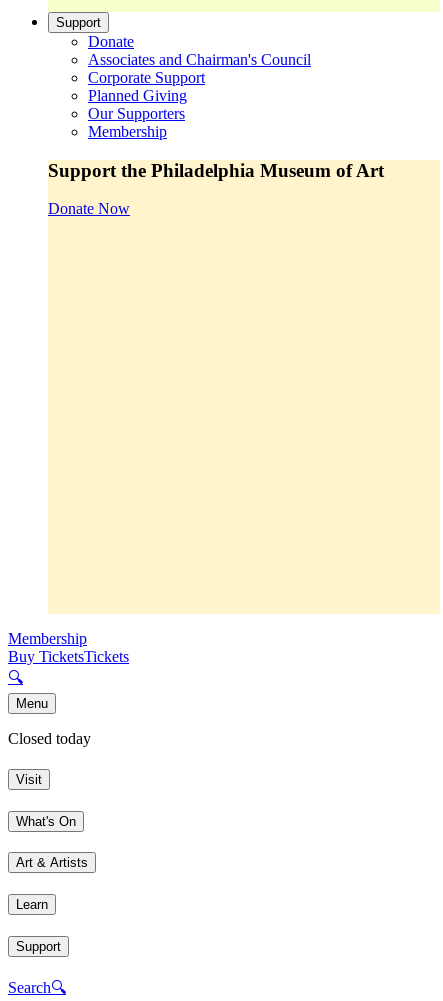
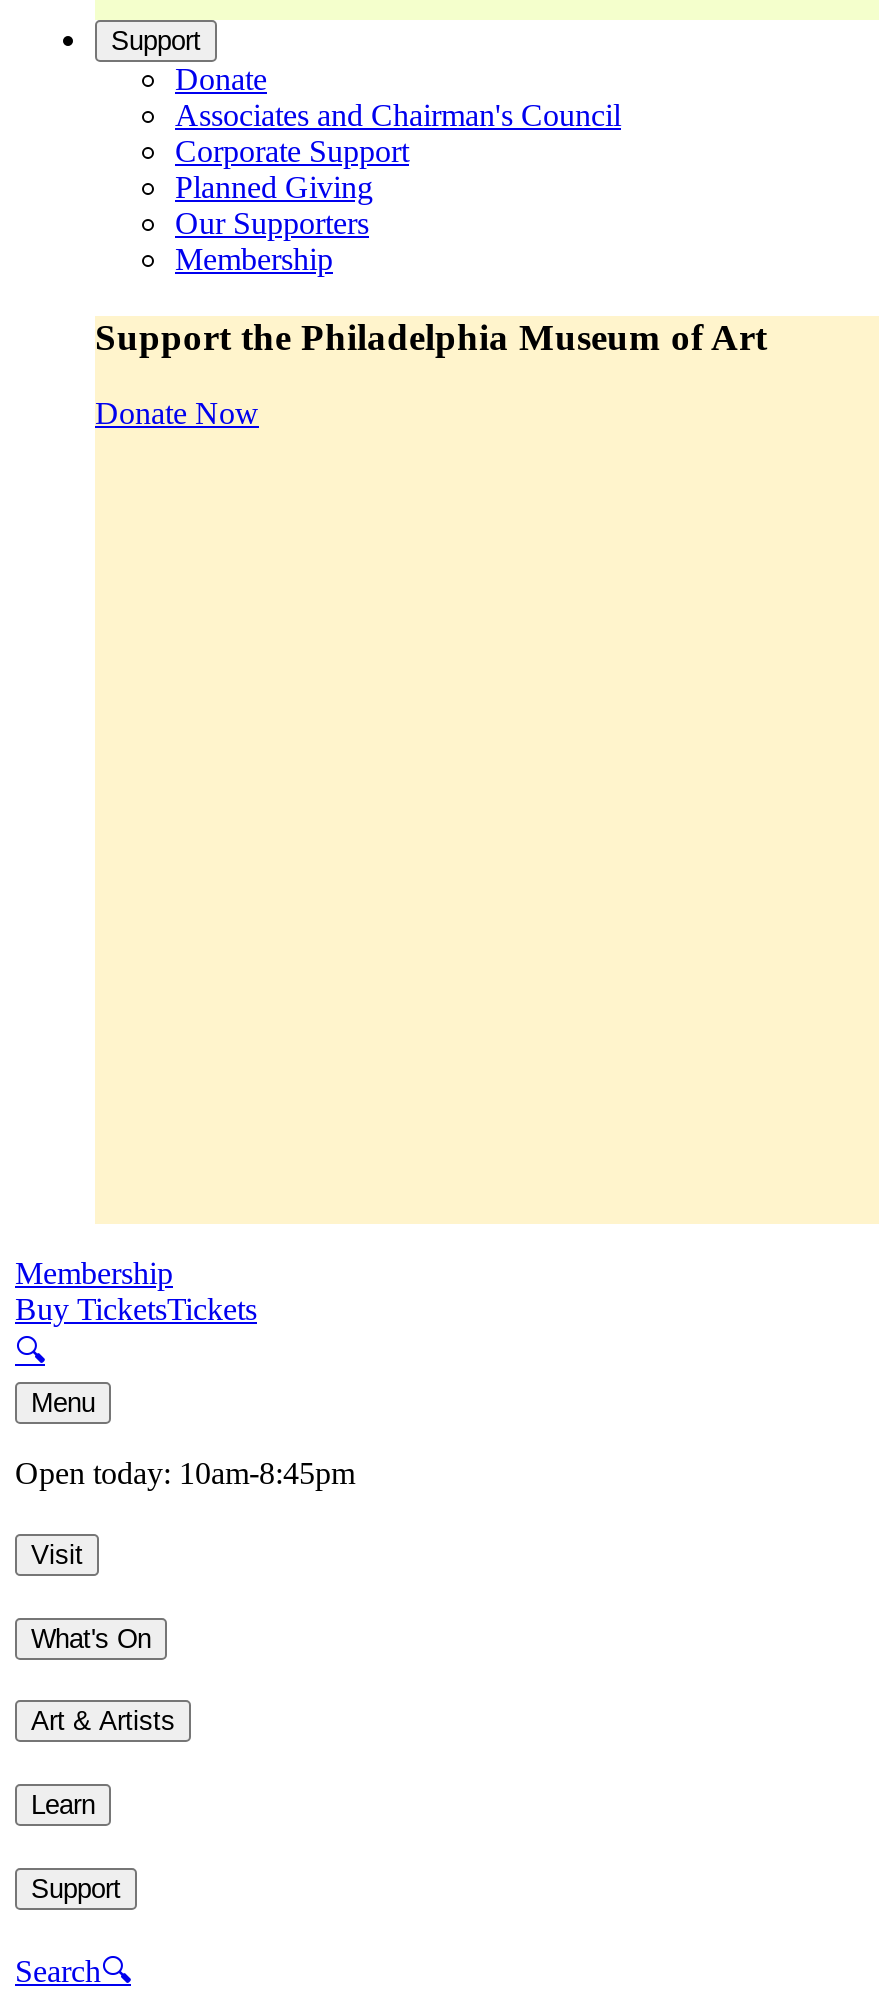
[8,730,91,747] Closed today -> [15,1457,355,1491] Open today: 10am-8:45pm

